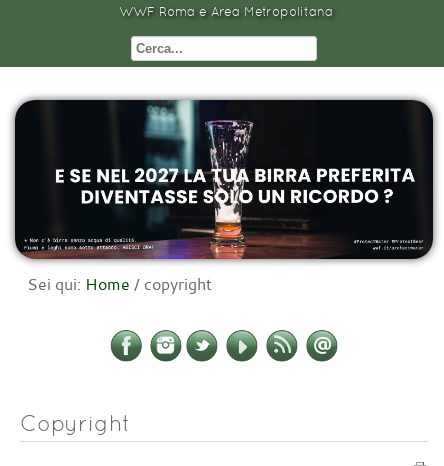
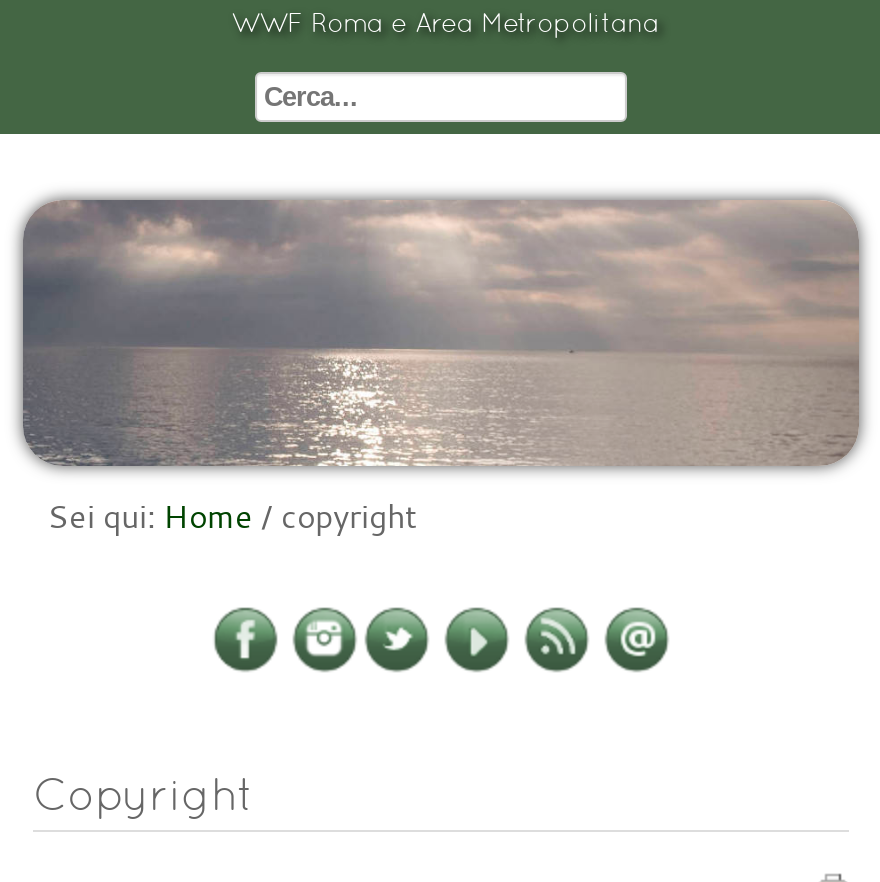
[15,99,434,260] [image] -> [21,198,859,468] [image]

